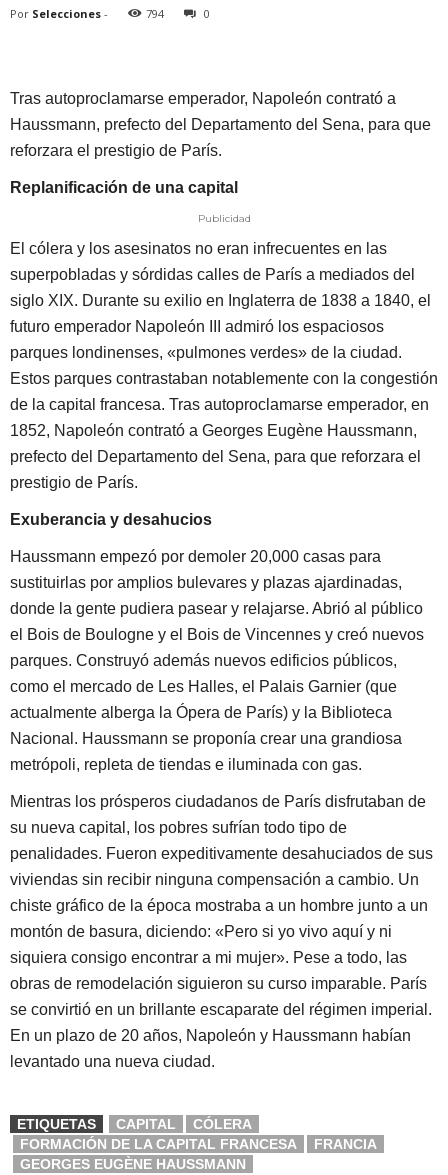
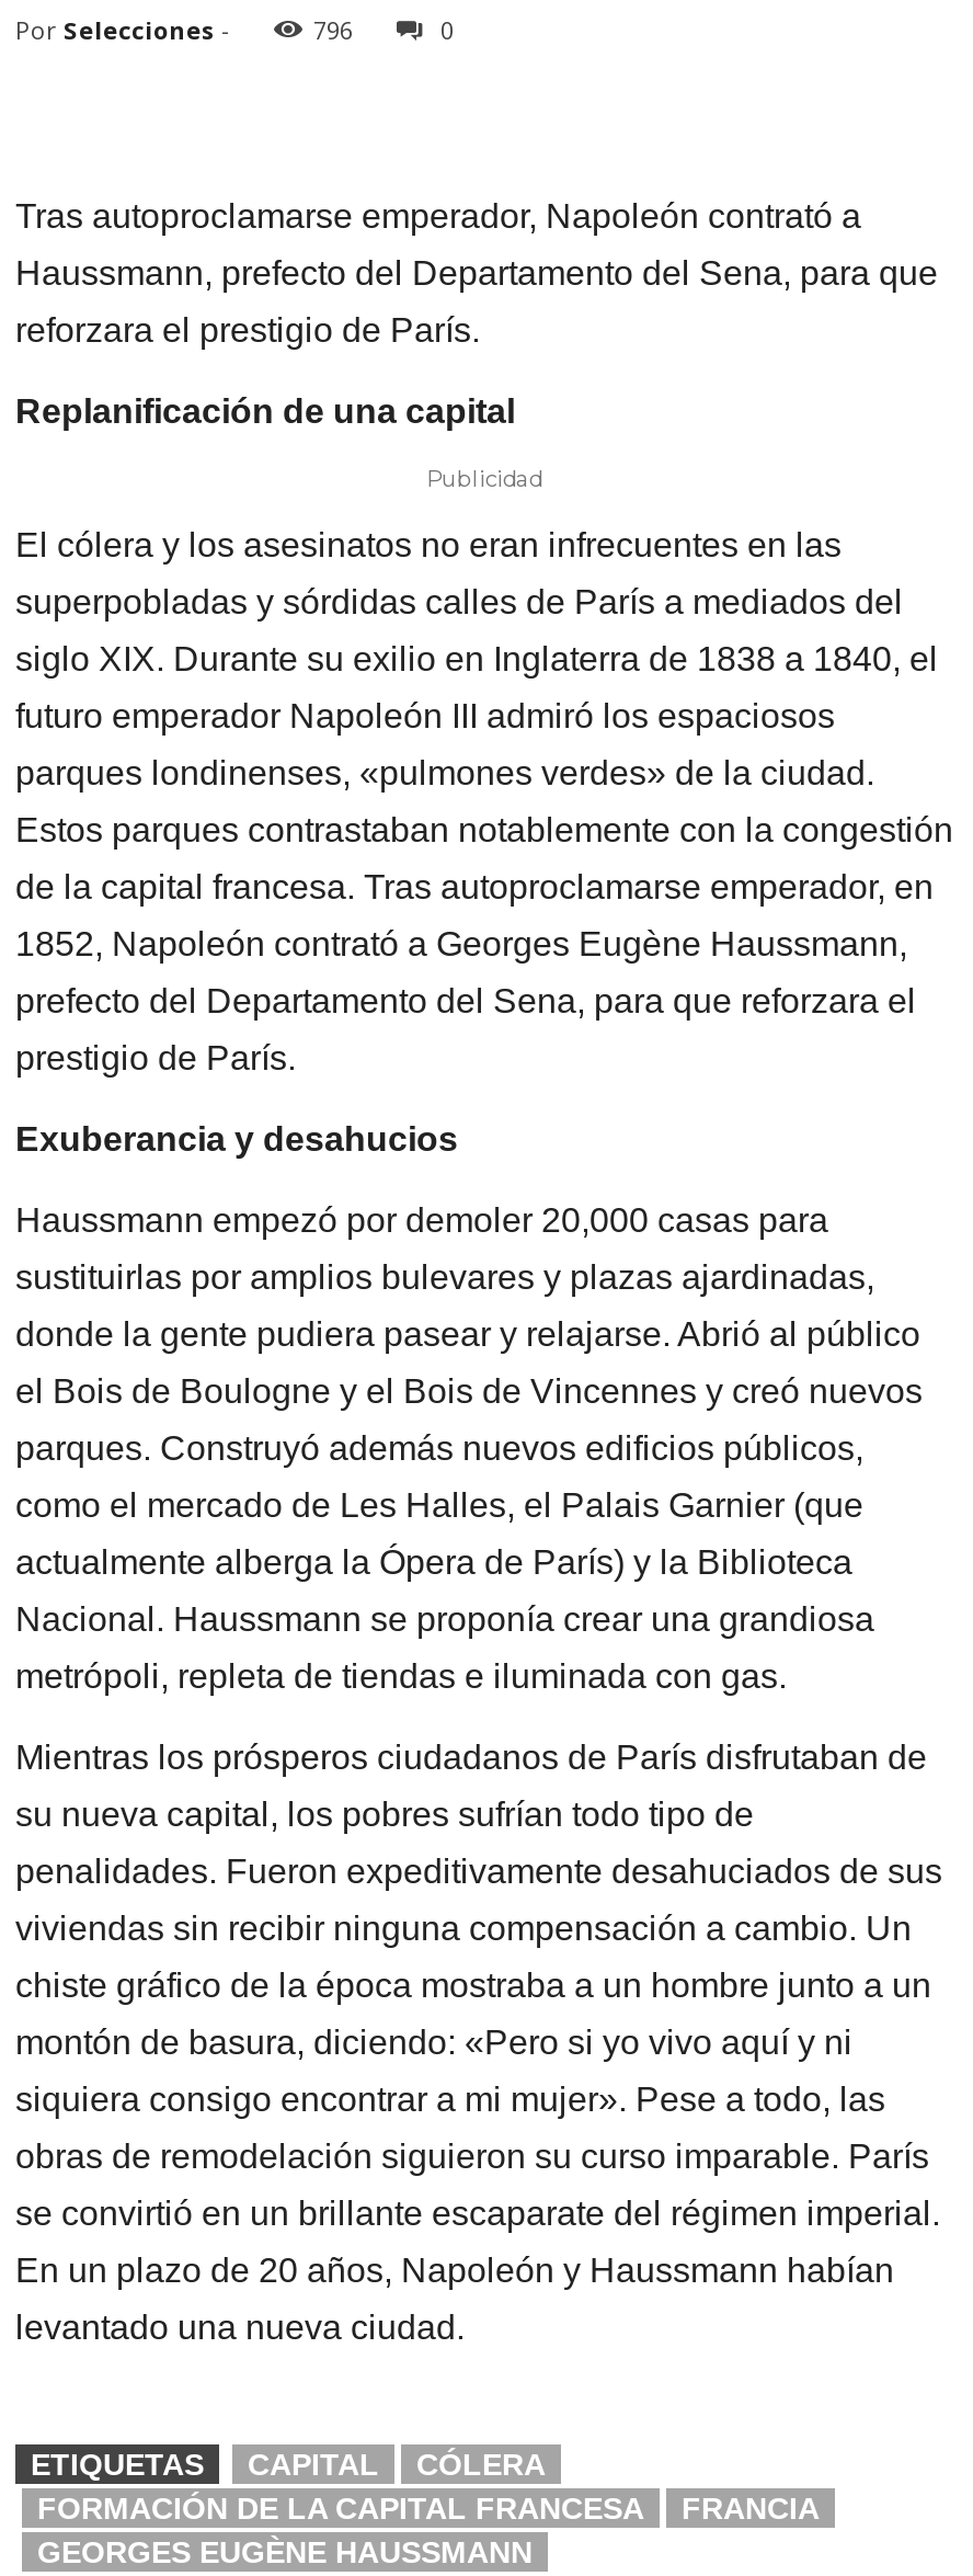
[146,6,164,21] 794 -> [313,13,353,46] 796

